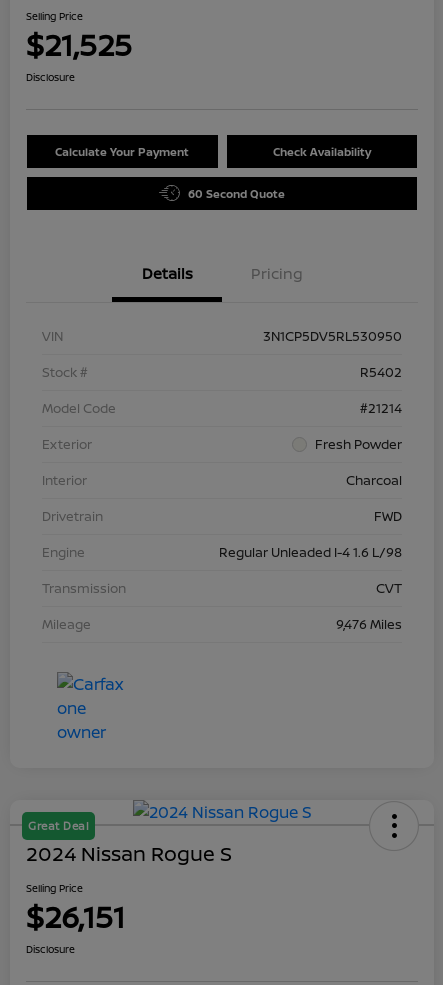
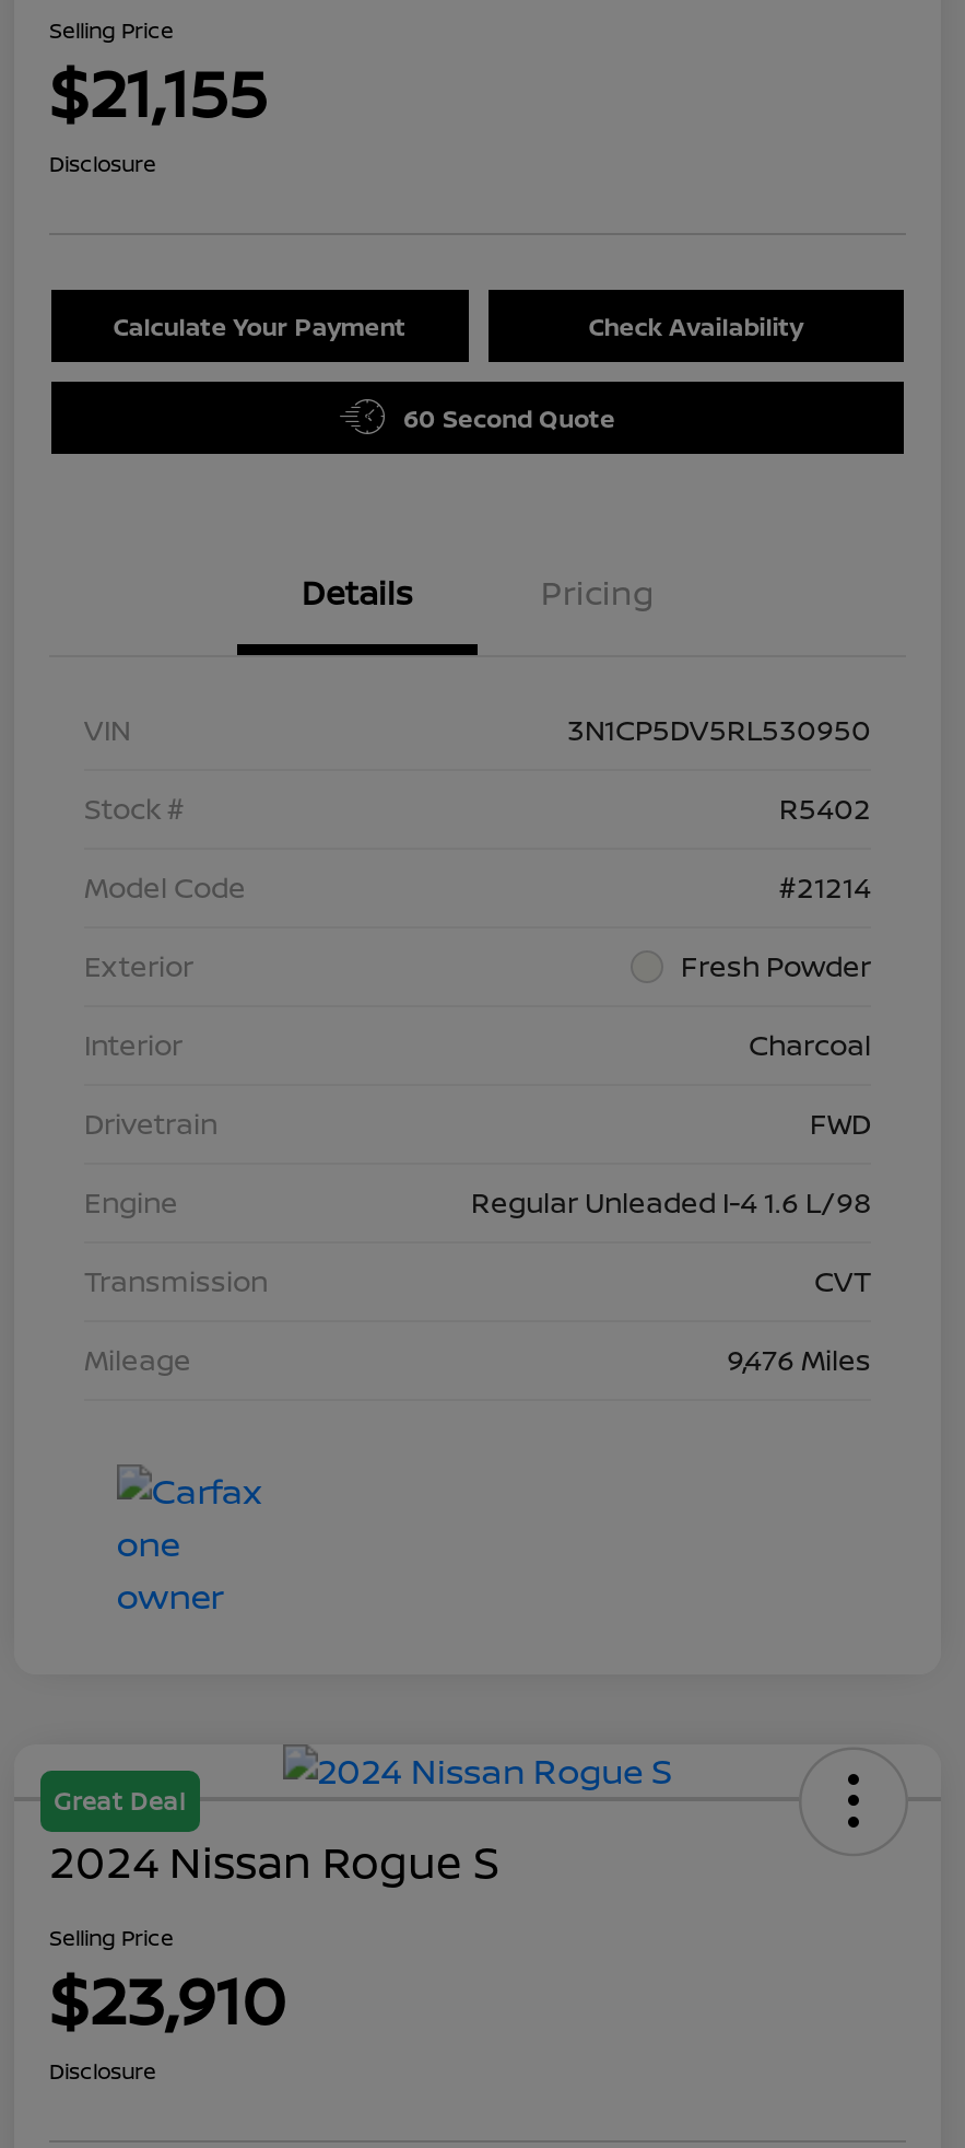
[26,24,132,65] $21,525 -> [49,47,268,136] $21,155
[26,896,125,937] $26,151 -> [49,1954,285,2044] $23,910

